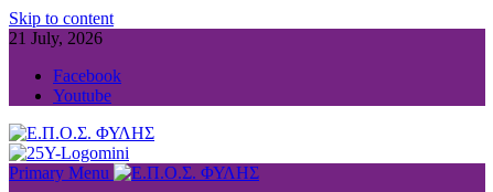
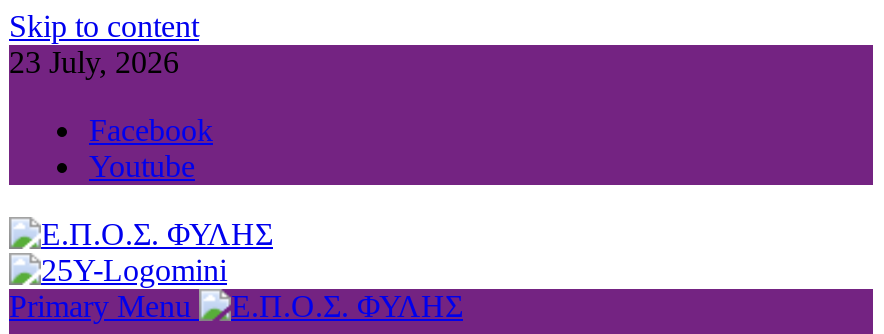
[9,29,103,47] 21 July, 2026 -> [9,45,179,79] 23 July, 2026

